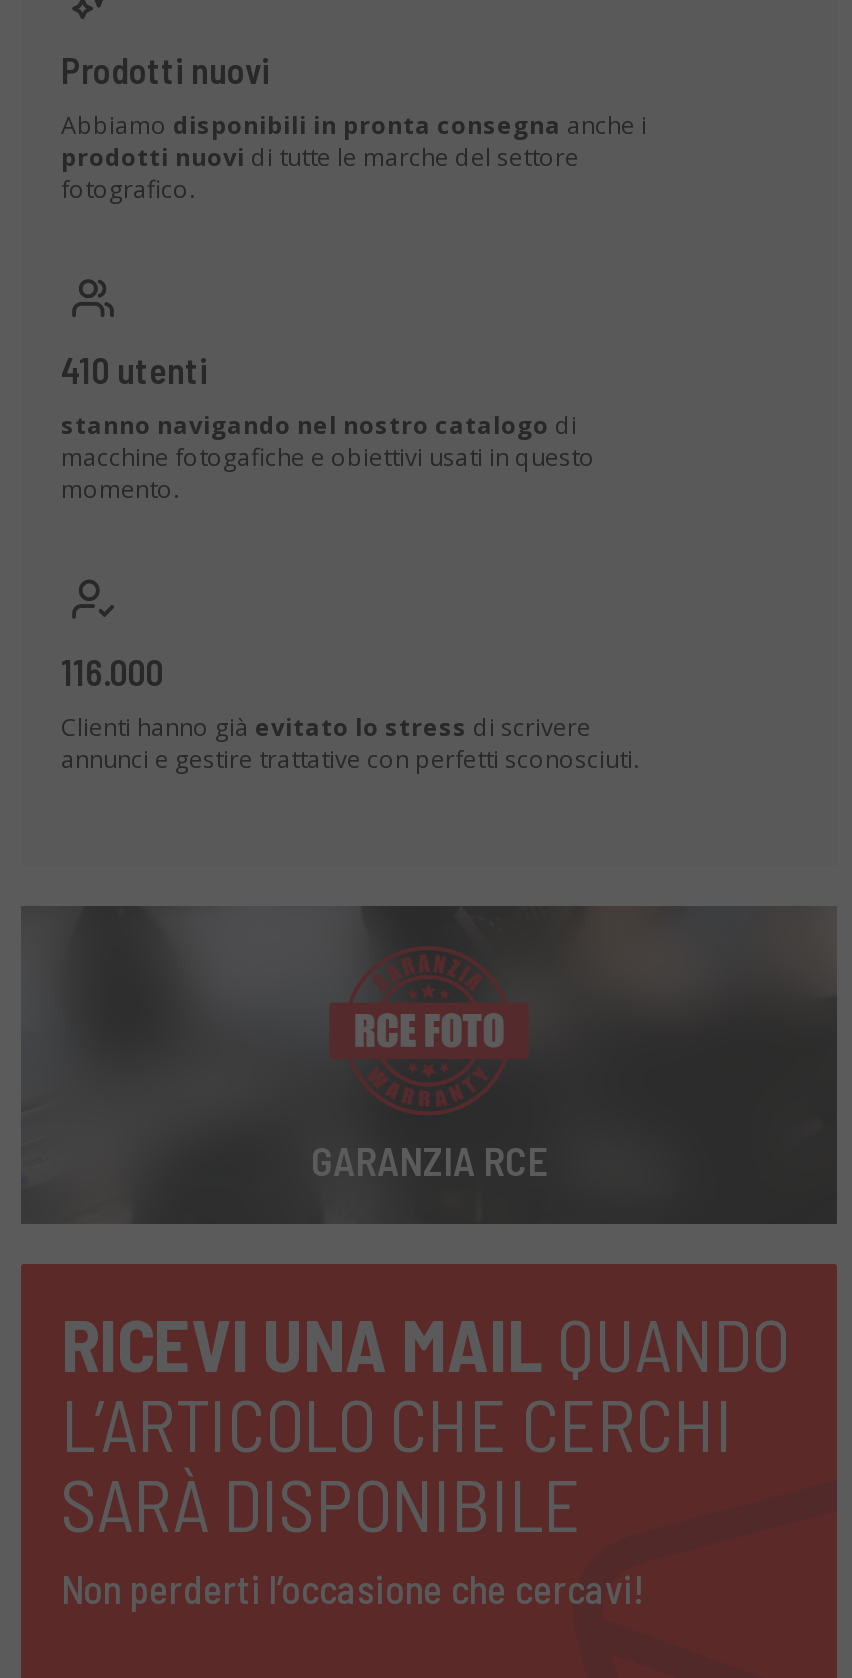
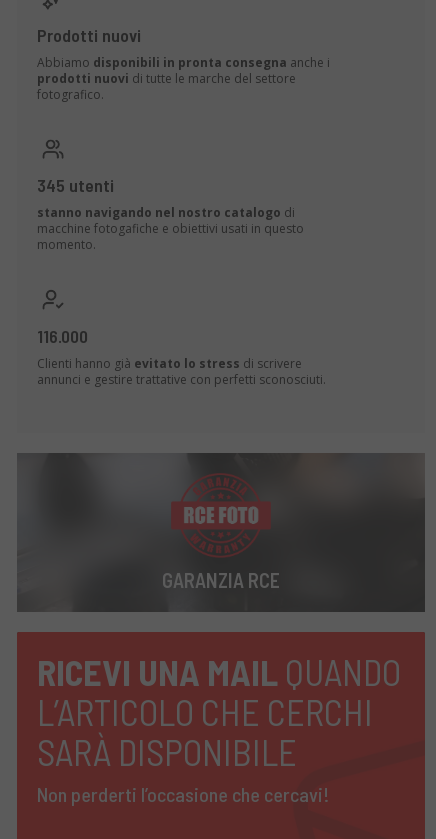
[61,349,207,393] 410 utenti -> [37,174,114,196] 345 utenti

